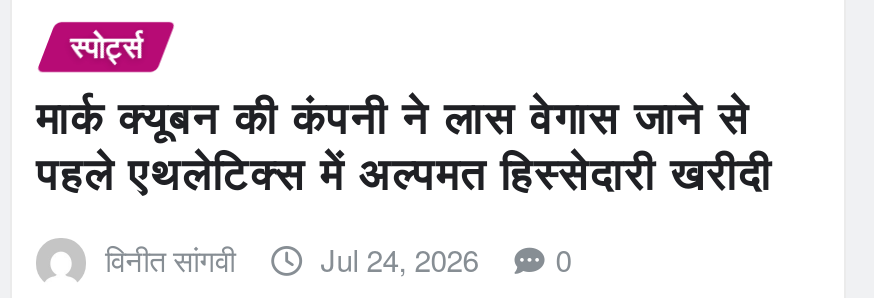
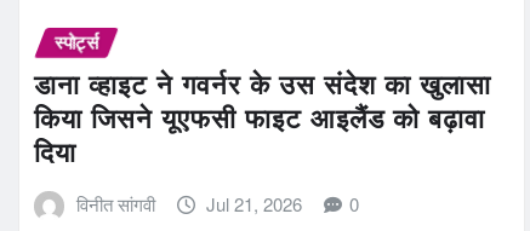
[36,93,772,199] मार्क क्यूबन की कंपनी ने लास वेगास जाने से | पहले एथलेटिक्स में अल्पमत हिस्सेदारी खरीदी -> [34,70,491,168] डाना व्हाइट ने गवर्नर के उस संदेश का खुलासा | किया जिसने यूएफसी फाइट आइलैंड को बढ़ावा | दिया
[320,237,572,279] Jul 24, 2026 0 -> [206,191,359,217] Jul 21, 2026 0

